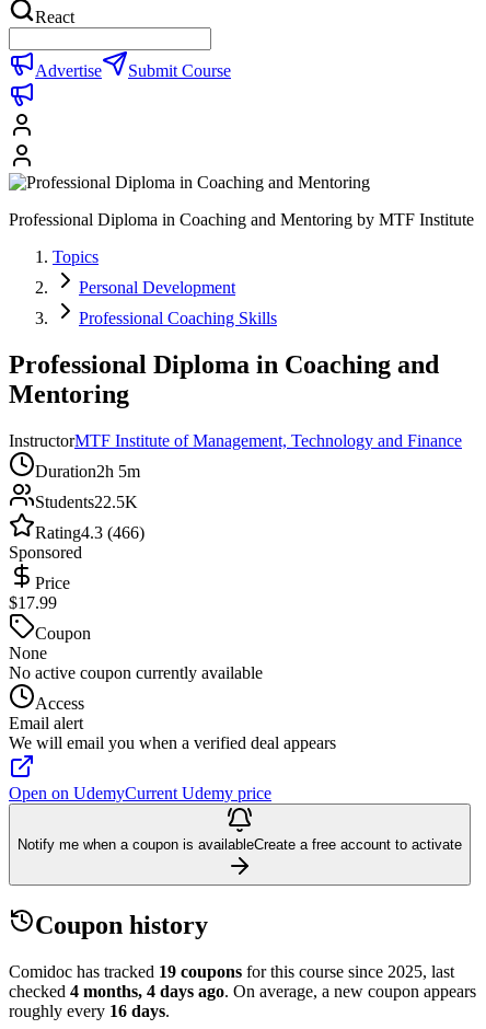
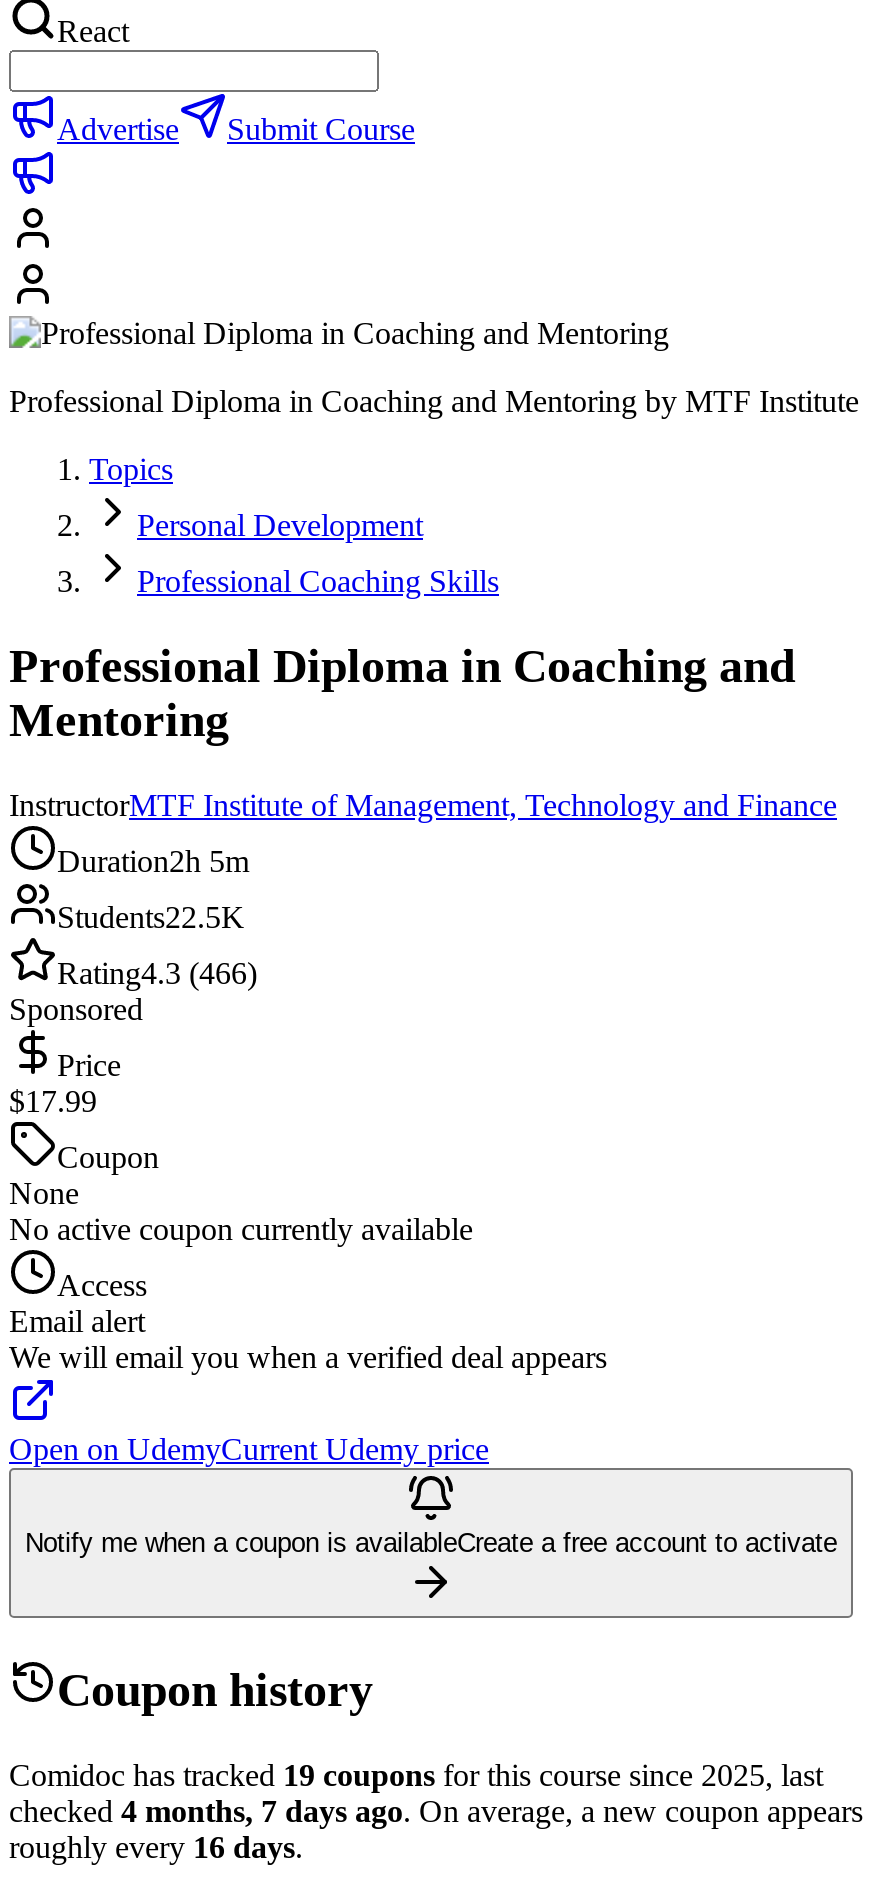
[9,981,476,1000] checked 4 months, 4 days ago. On average, a new coupon appears -> [9,1793,863,1827] checked 4 months, 7 days ago. On average, a new coupon appears

